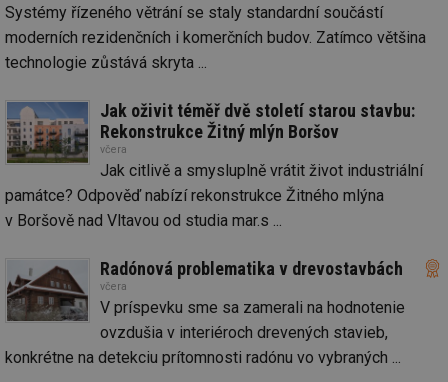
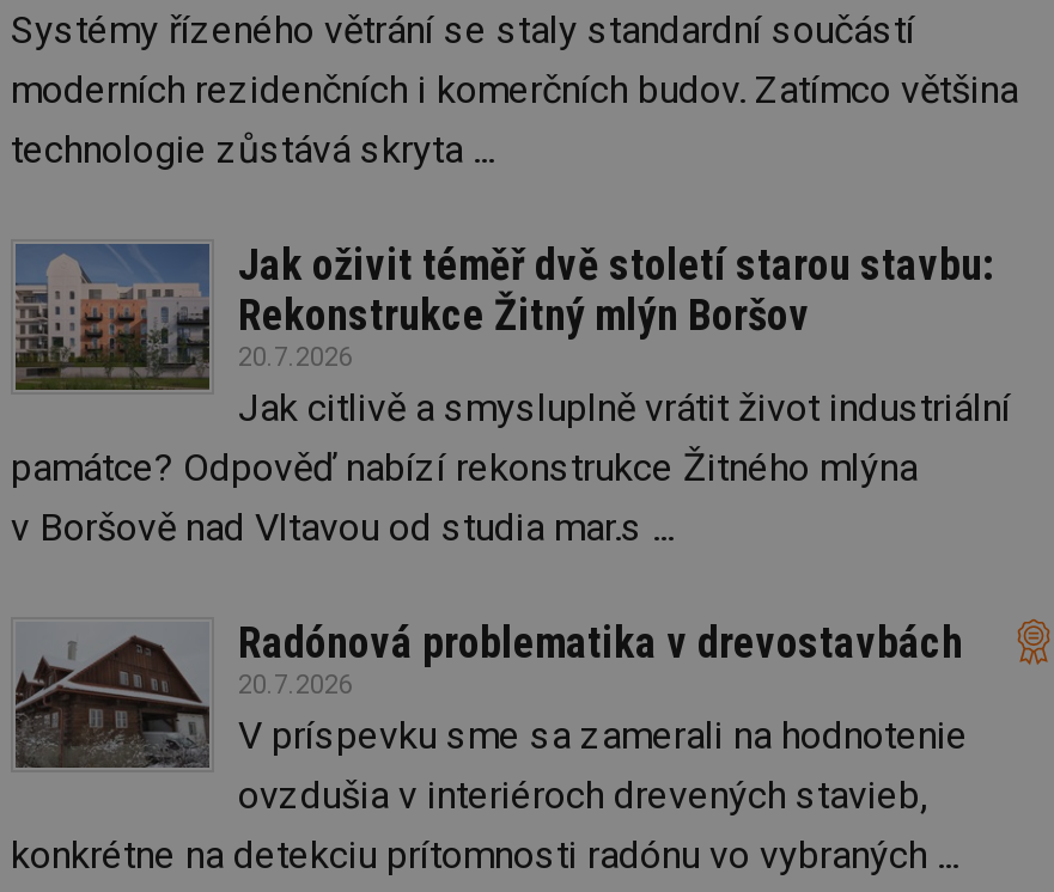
[100,143,127,156] včera -> [238,342,353,373] 20.7.2026
[100,280,127,293] včera -> [238,670,353,701] 20.7.2026

